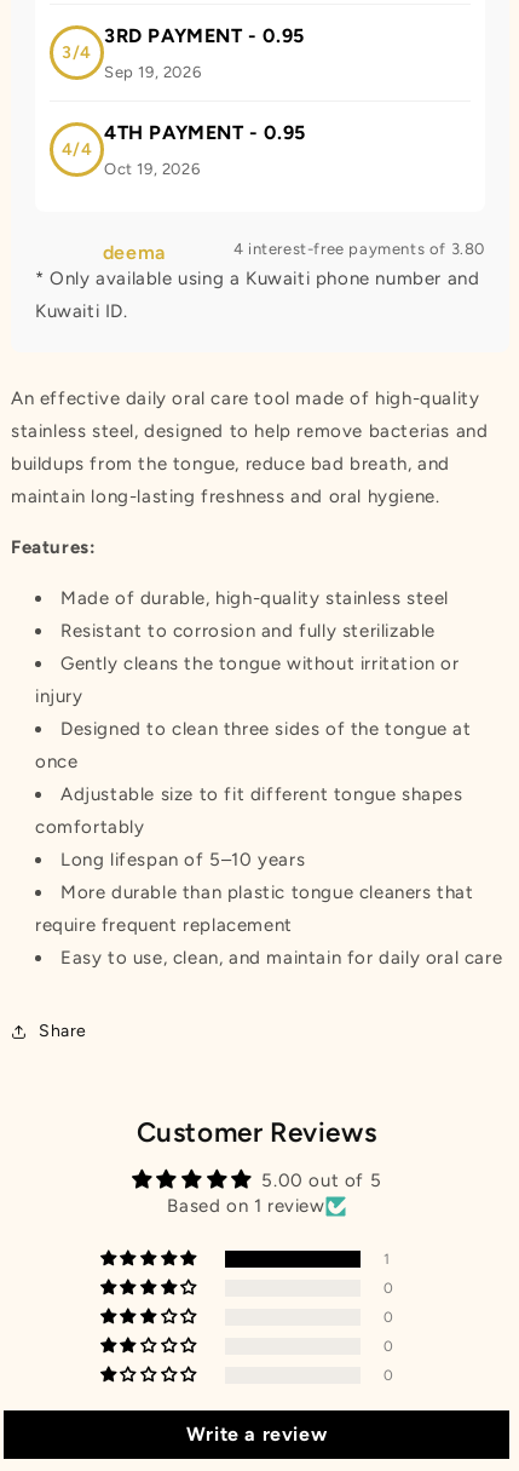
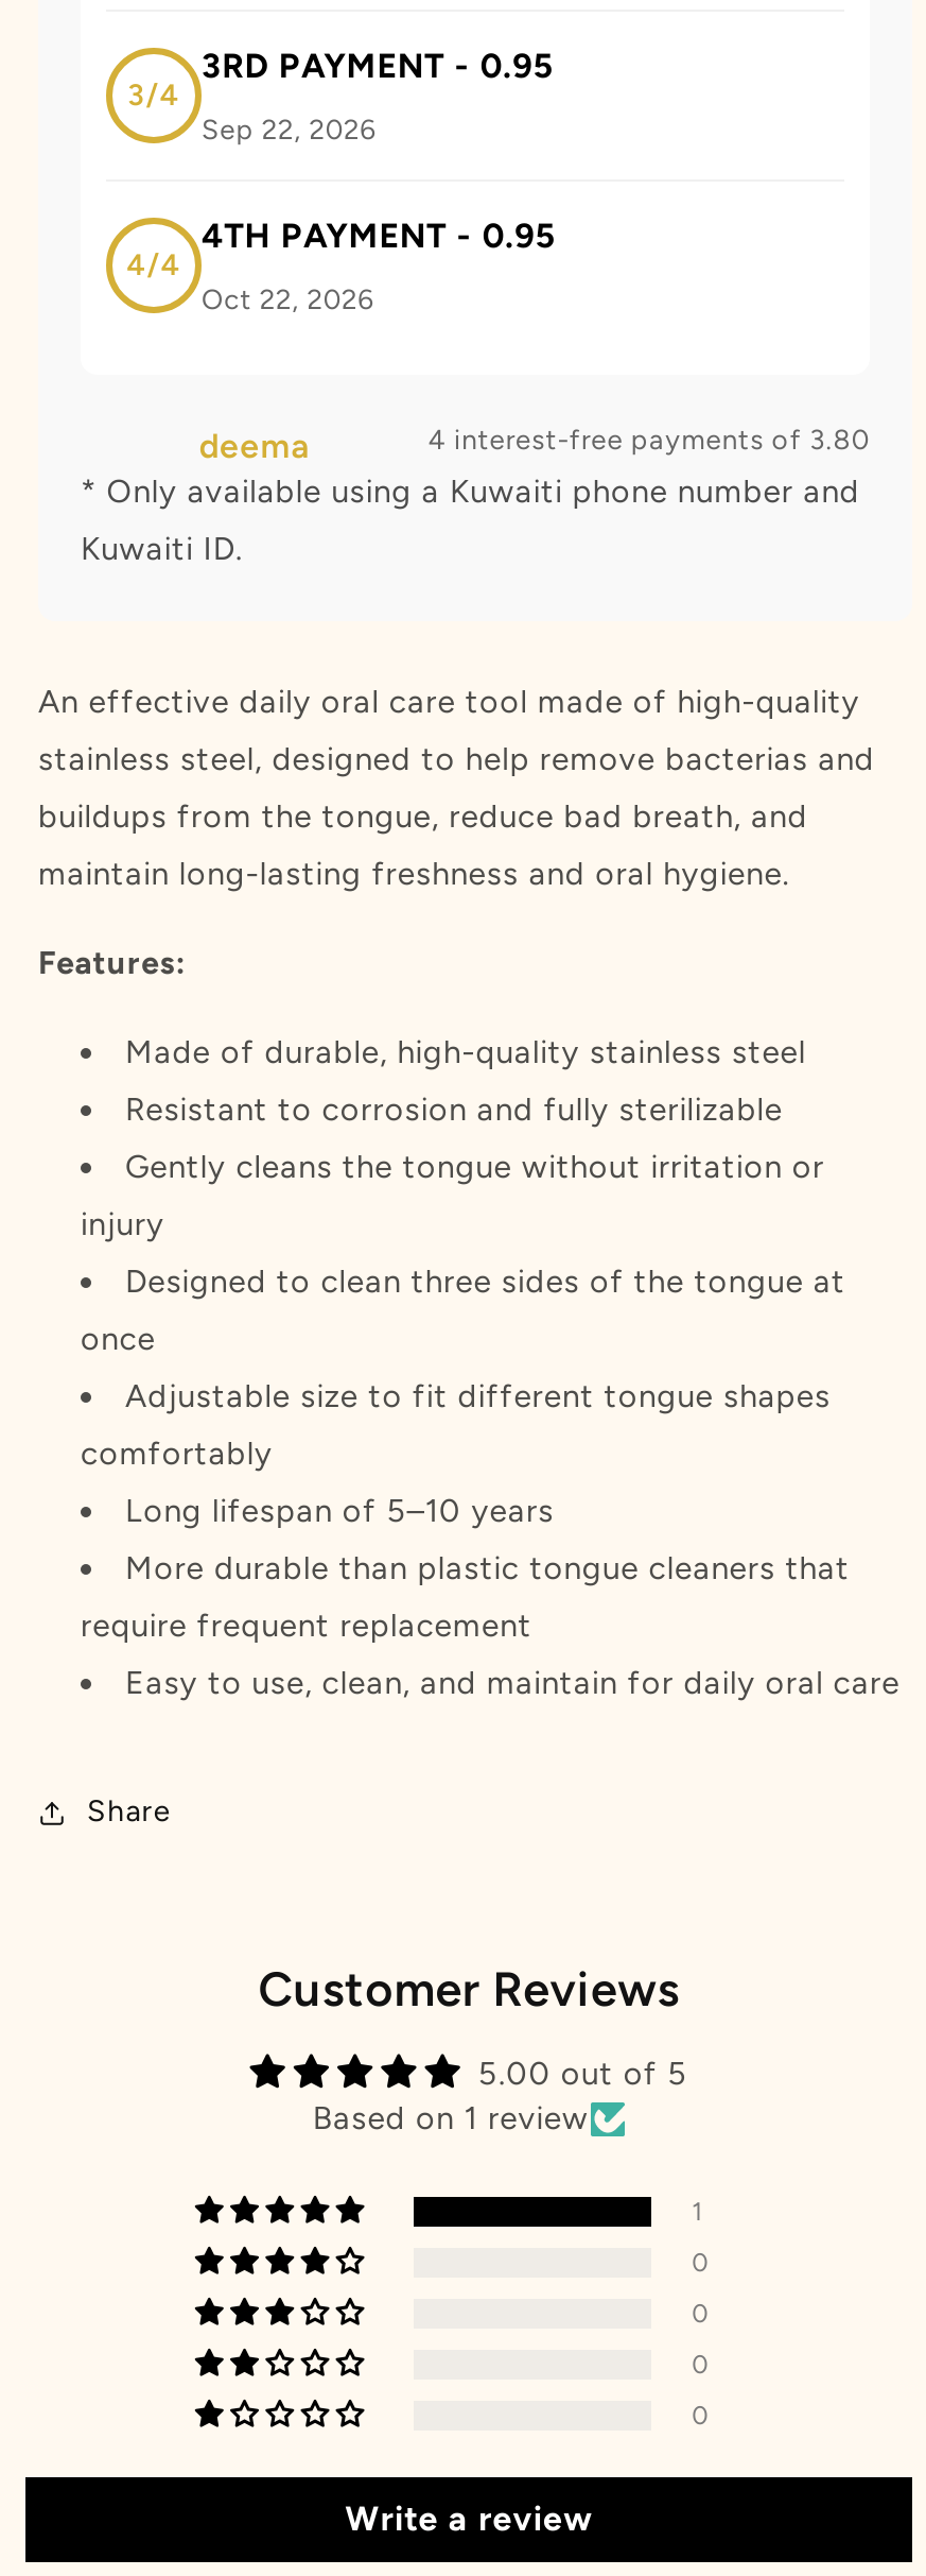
[104,63,201,81] Sep 19, 2026 -> [202,113,376,145] Sep 22, 2026
[104,159,200,178] Oct 19, 2026 -> [202,283,374,315] Oct 22, 2026

